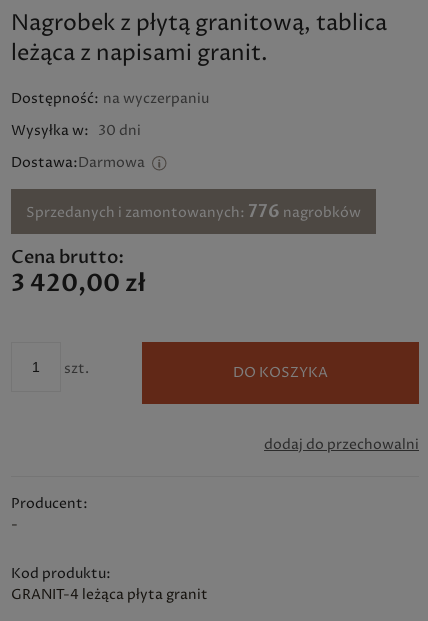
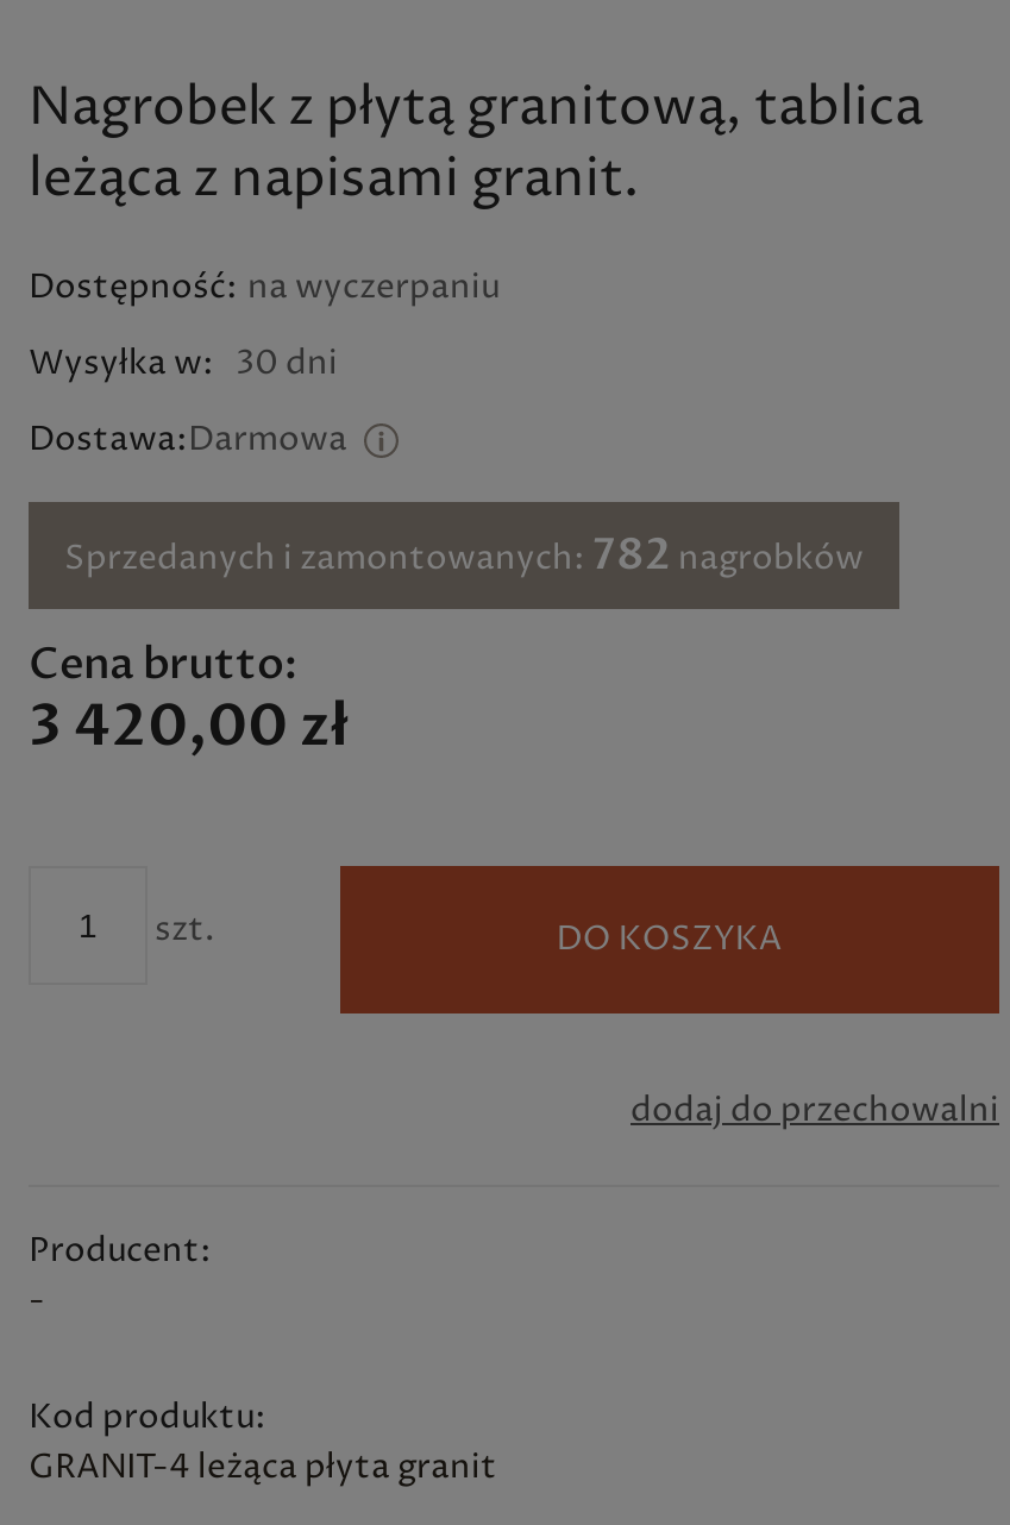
[26,199,361,224] Sprzedanych i zamontowanych: 776 nagrobków -> [64,526,864,586] Sprzedanych i zamontowanych: 782 nagrobków

